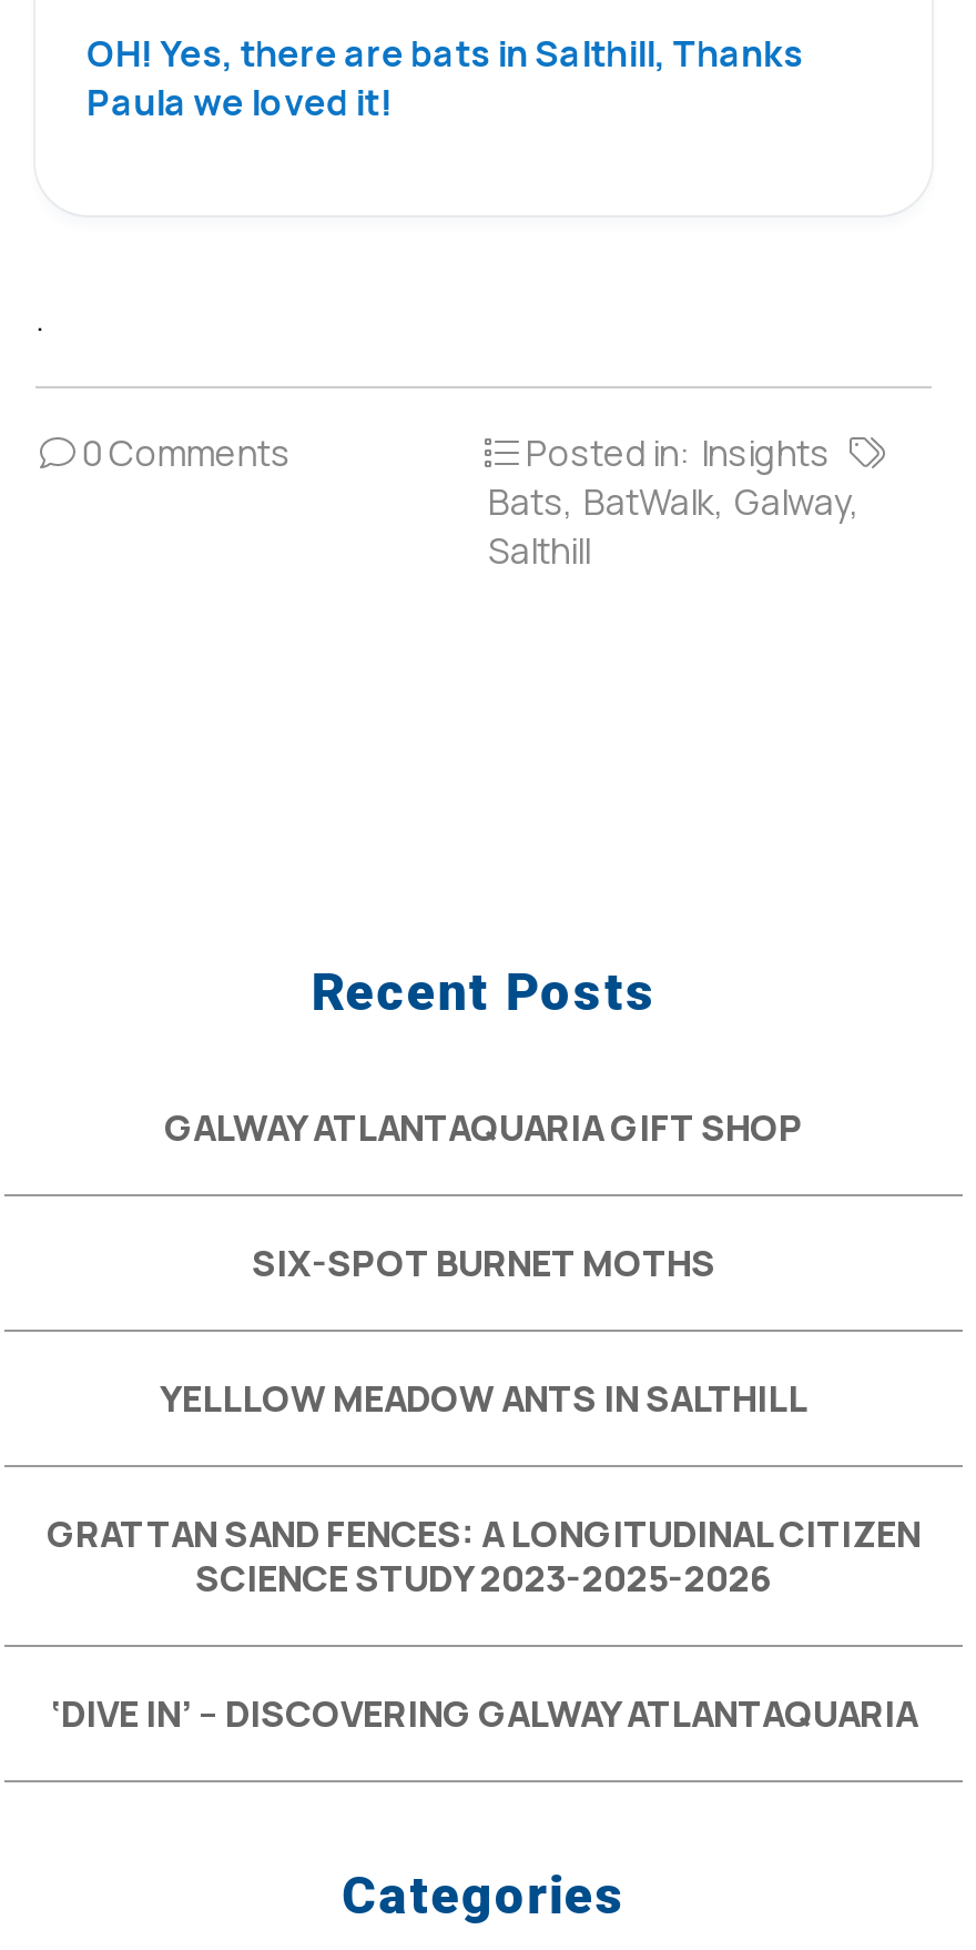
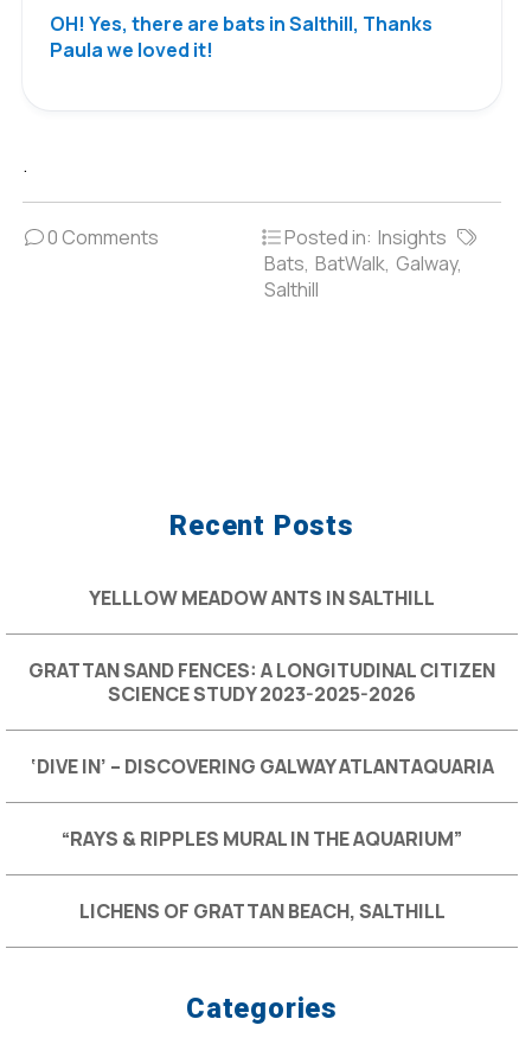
[164,1104,803,1288] GALWAY ATLANTAQUARIA GIFT SHOP | SIX-SPOT BURNET MOTHS -> none
moved [47,1374,921,1738] -> [28,585,495,780]: YELLLOW MEADOW ANTS IN SALTHILL | GRATTAN SAND FENCES: A LONGITUDINAL CITIZEN | SCIENCE STUDY 2023-2025-2026 | ‘DIVE IN’ – DISCOVERING GALWAY ATLANTAQUARIA
none -> [62,826,462,924] “RAYS & RIPPLES MURAL IN THE AQUARIUM” | LICHENS OF GRATTAN BEACH, SALTHILL

